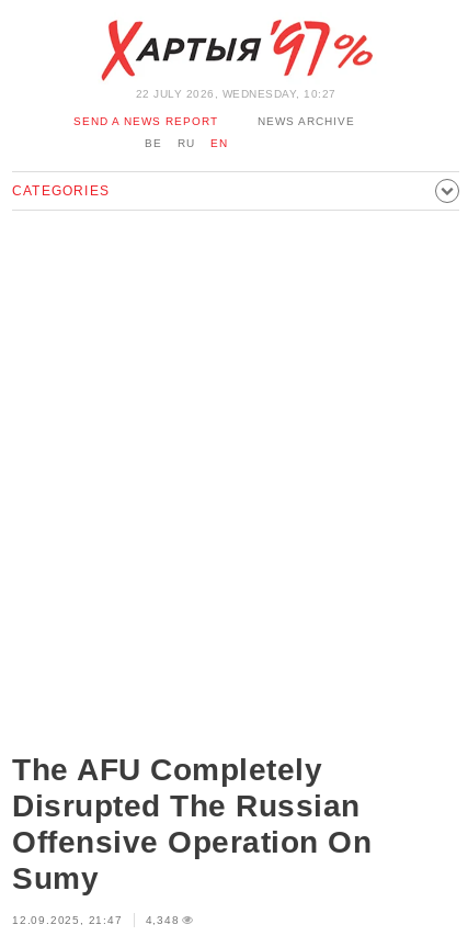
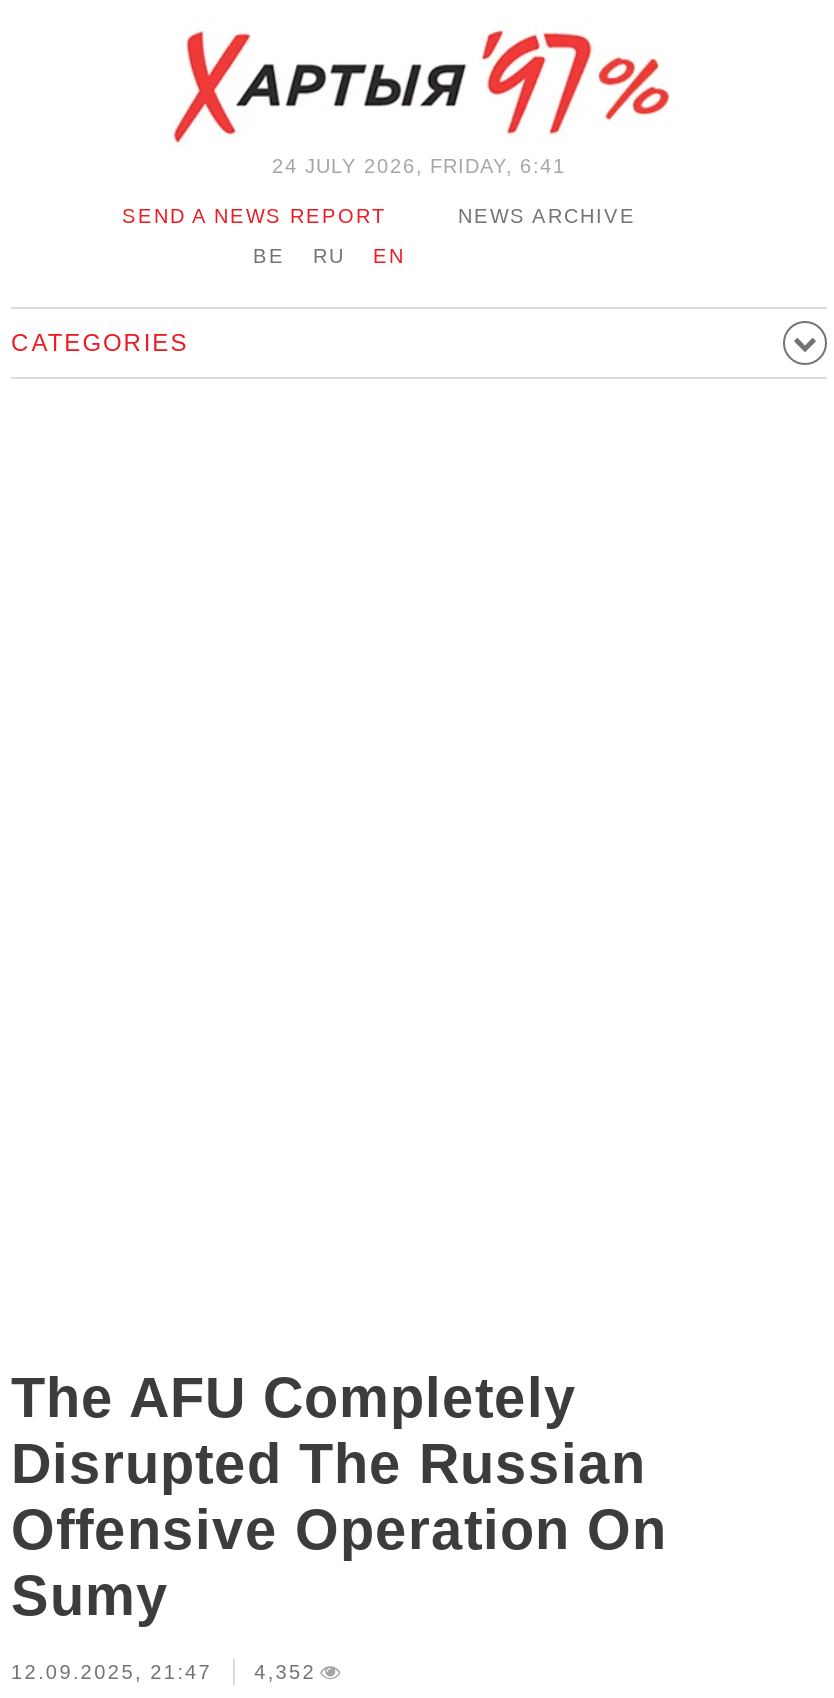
[135,88,336,100] 22 JULY 2026, WEDNESDAY, 10:27 -> [272,155,566,177] 24 JULY 2026, FRIDAY, 6:41
[12,914,179,926] 12.09.2025, 21:47 4,348 -> [11,1661,316,1683] 12.09.2025, 21:47 4,352

